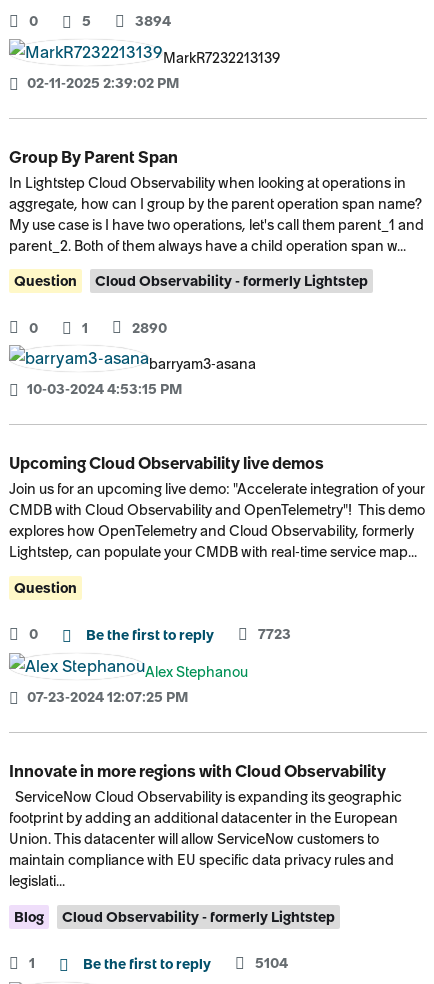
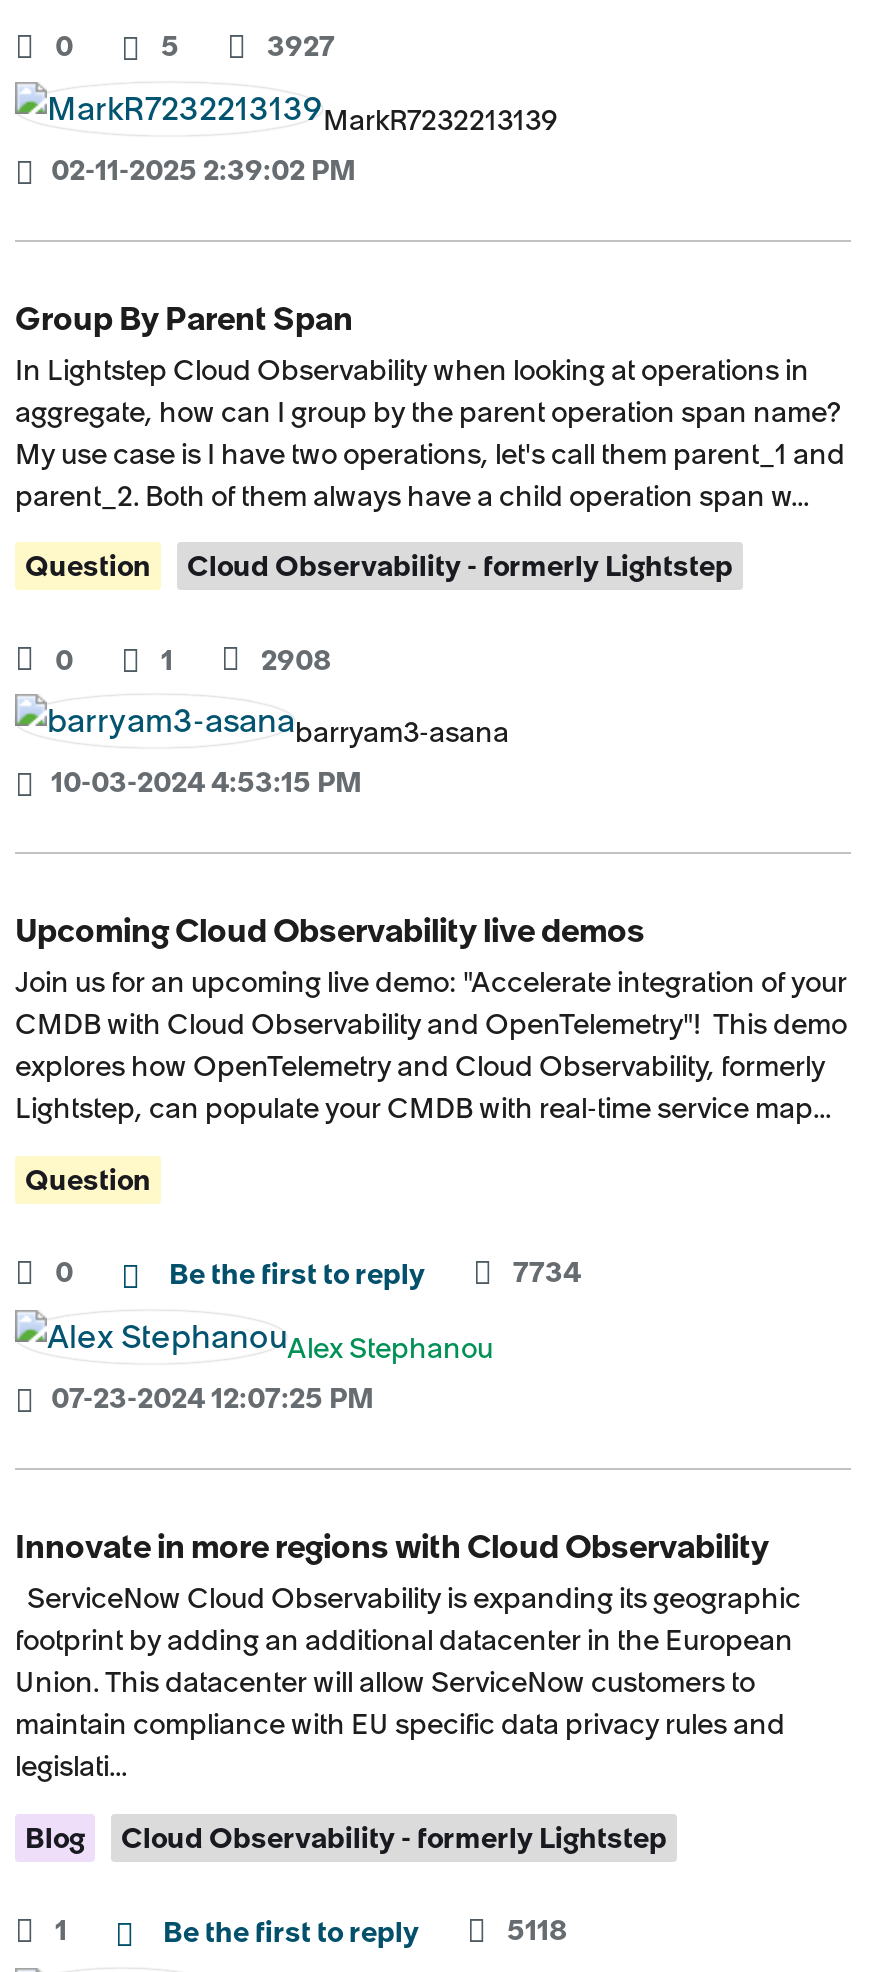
[135,12,171,30] 3894 -> [267,29,335,65] 3927
[132,319,167,337] 2890 -> [261,642,331,678] 2908
[258,625,291,643] 7723 -> [513,1255,581,1291] 7734
[255,954,288,972] 5104 -> [507,1912,567,1948] 5118

